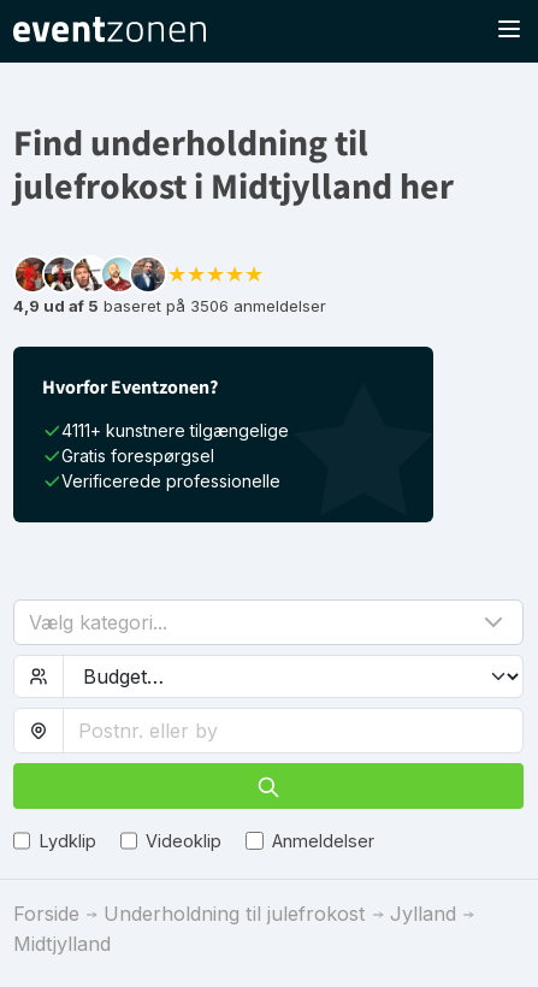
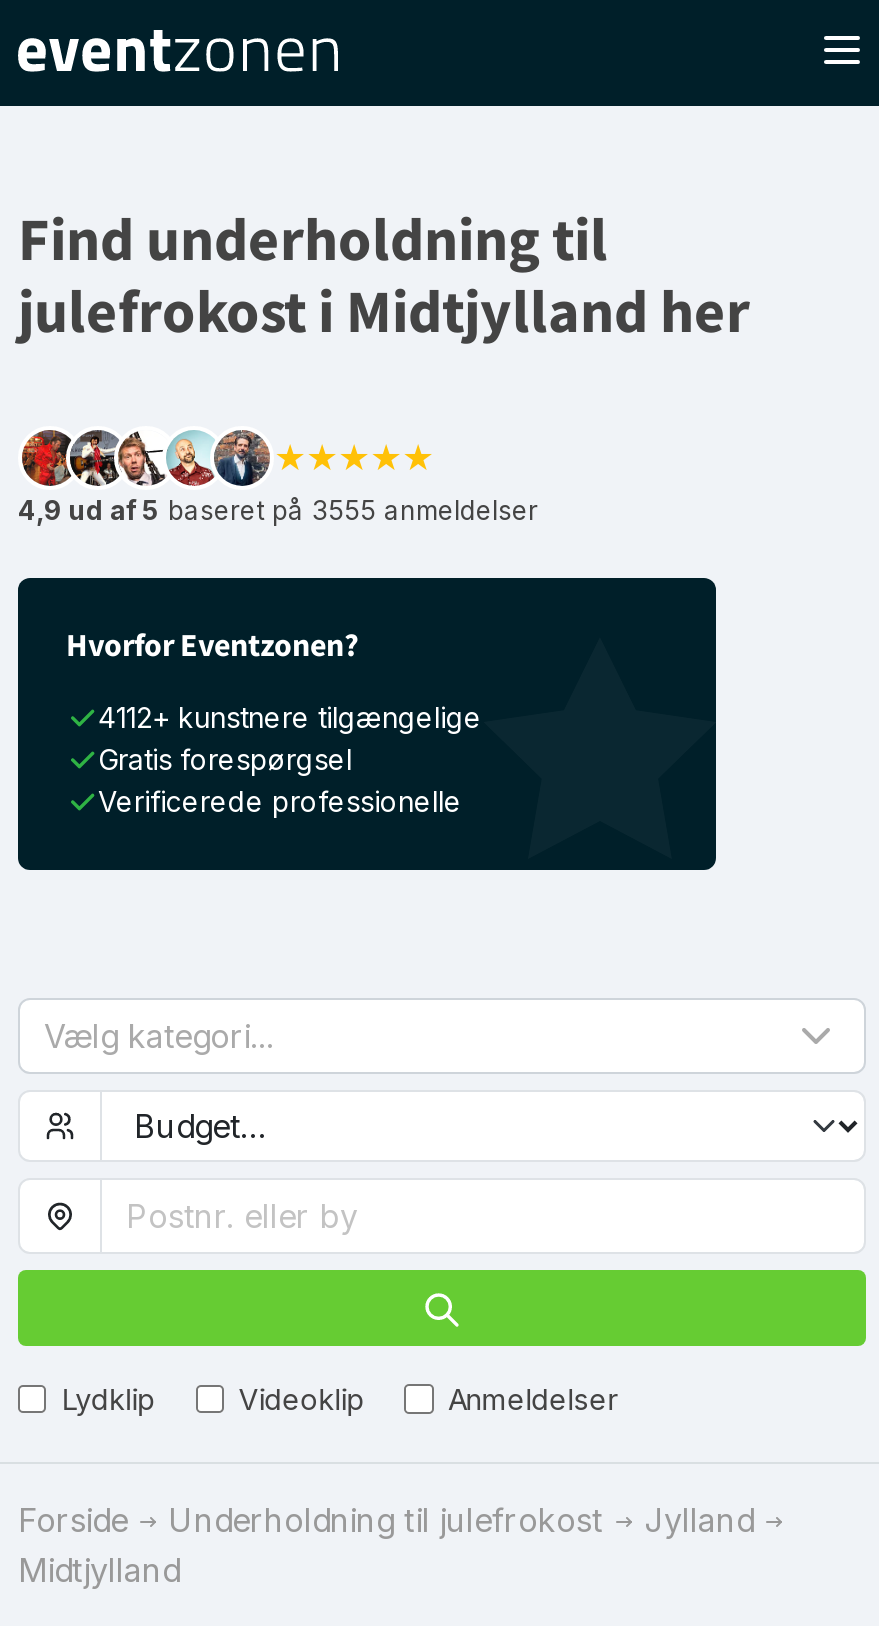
[13,296,326,315] 4,9 ud af 5 baseret på 3506 anmeldelser -> [18,494,538,526] 4,9 ud af 5 baseret på 3555 anmeldelser
[61,420,289,441] 4111+ kunstnere tilgængelige -> [98,700,482,734] 4112+ kunstnere tilgængelige

